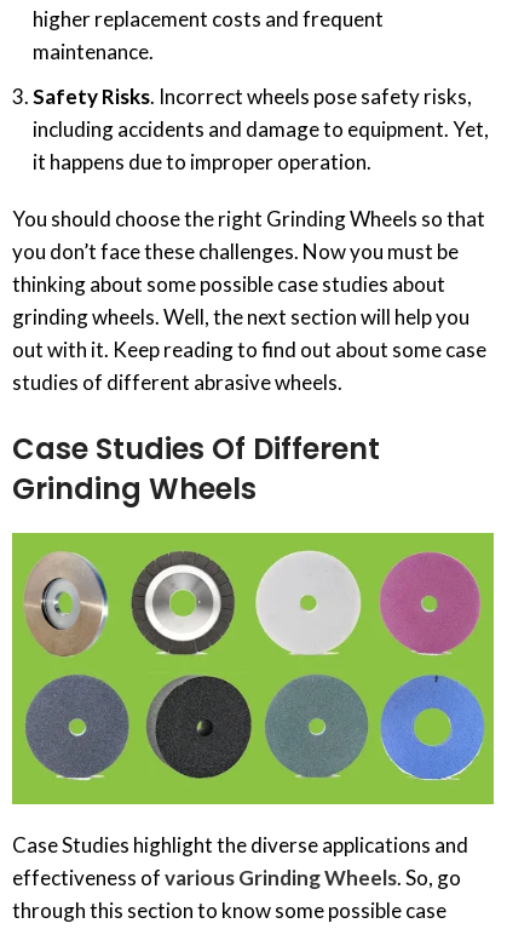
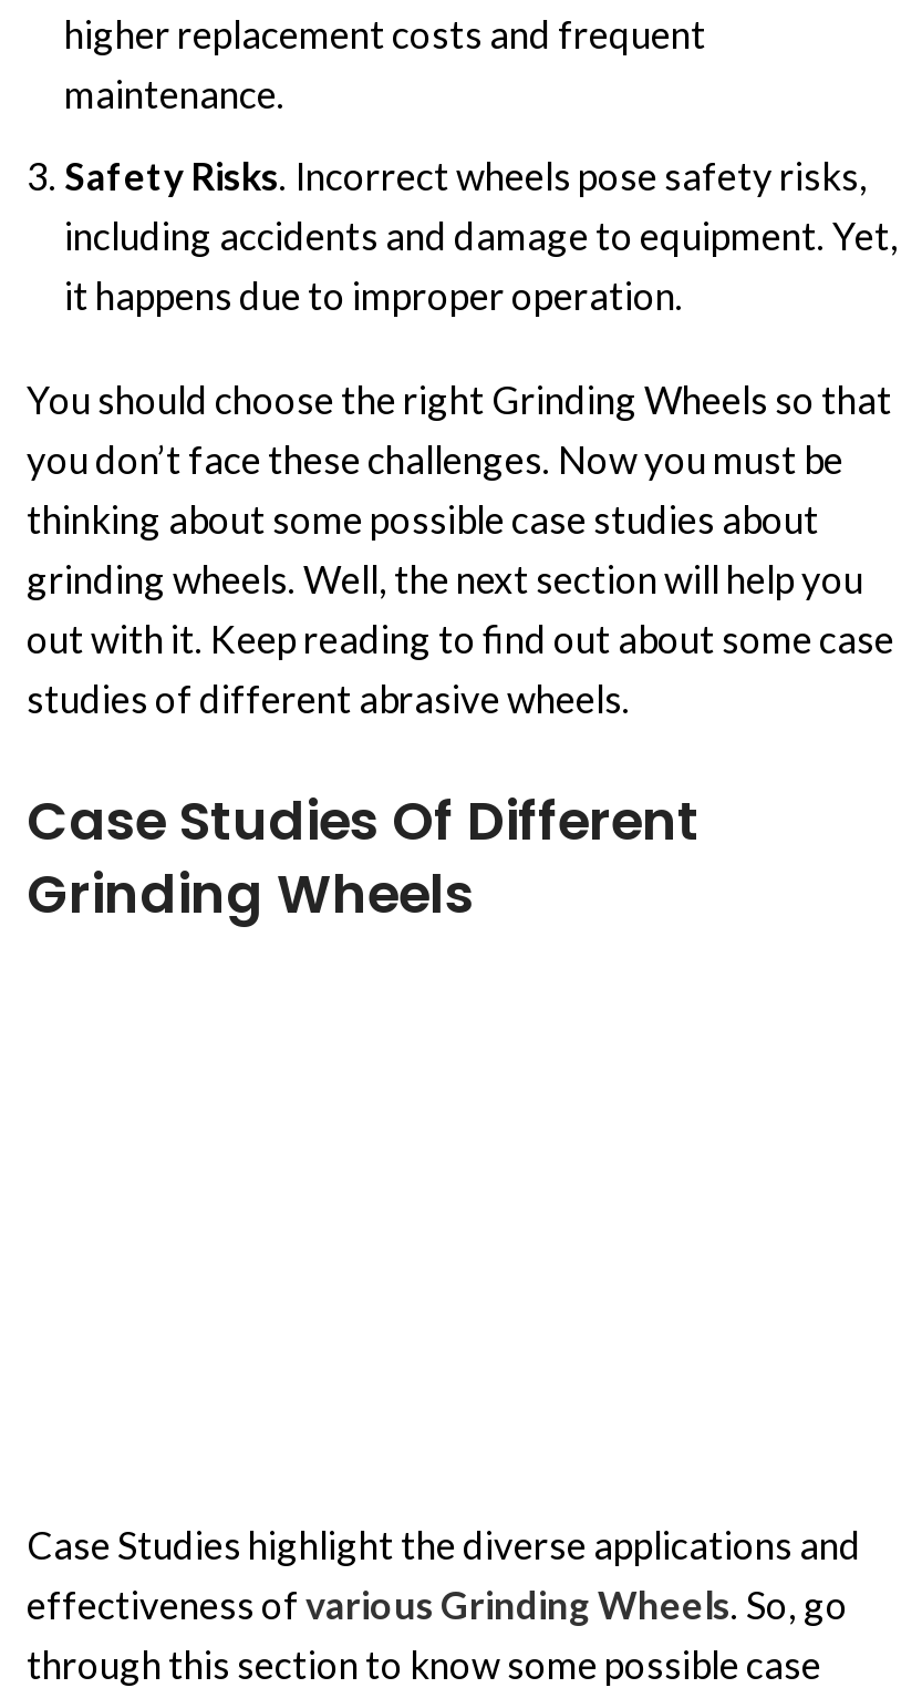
[11,532,495,805] [image] -> none

